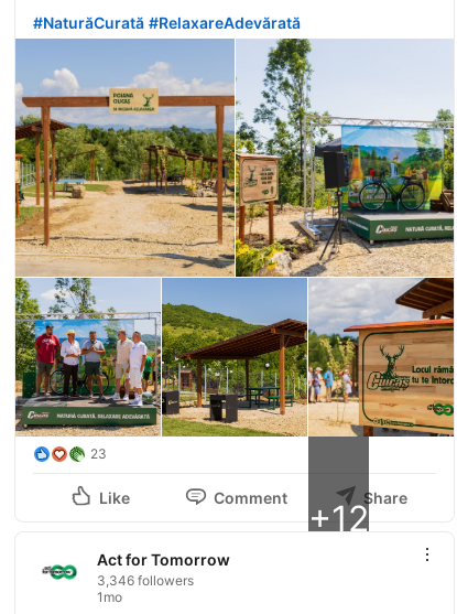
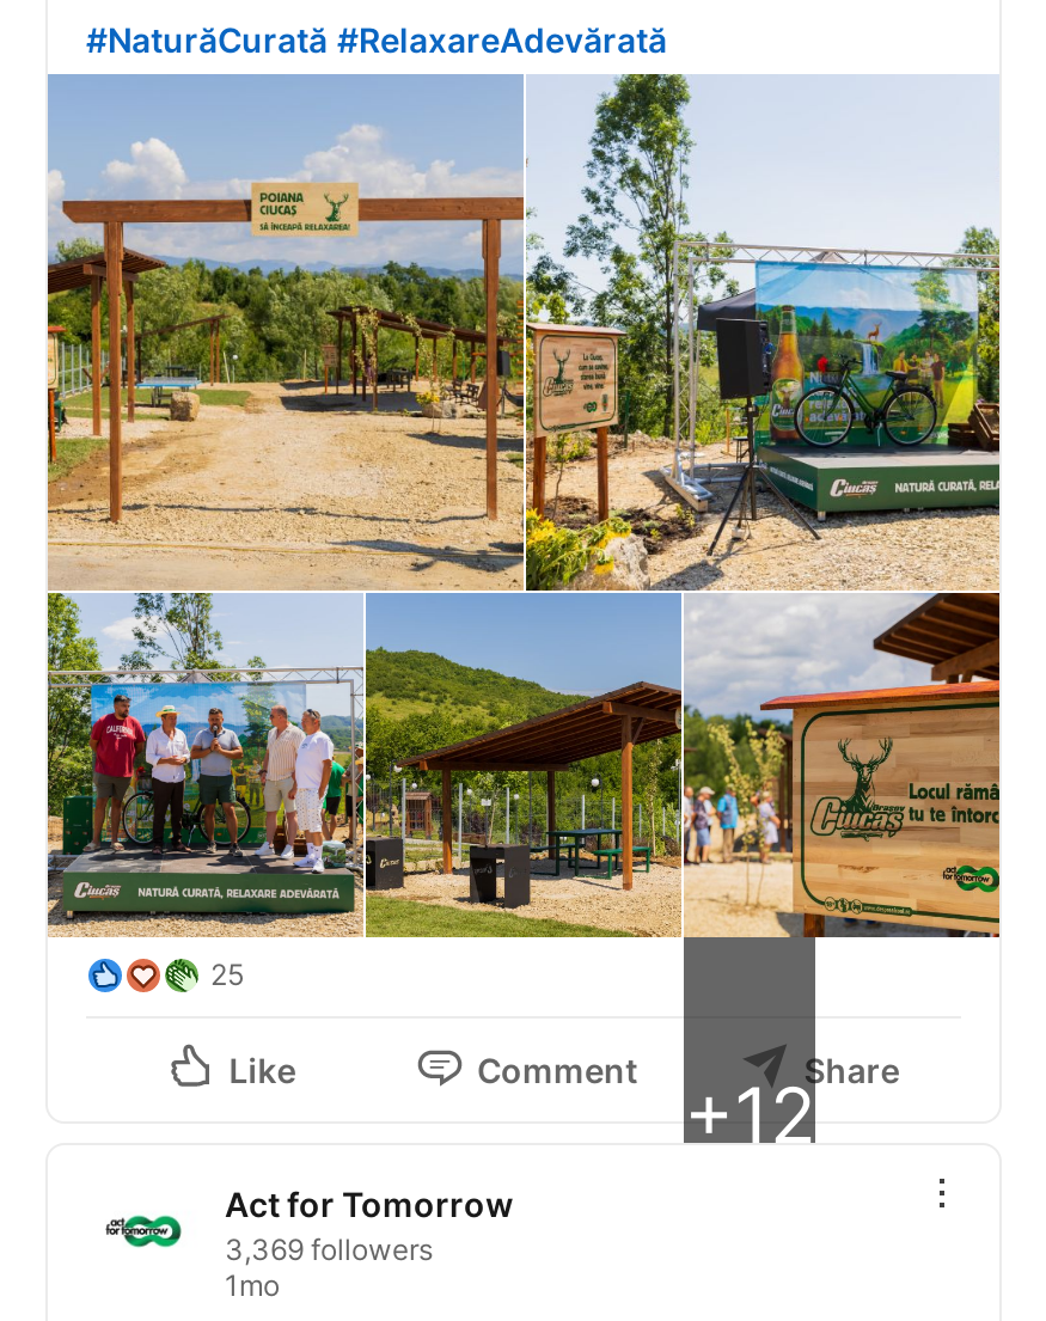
[90,446,107,462] 23 -> [210,957,244,993] 25
[97,572,194,589] 3,346 followers -> [225,1232,433,1268] 3,369 followers

